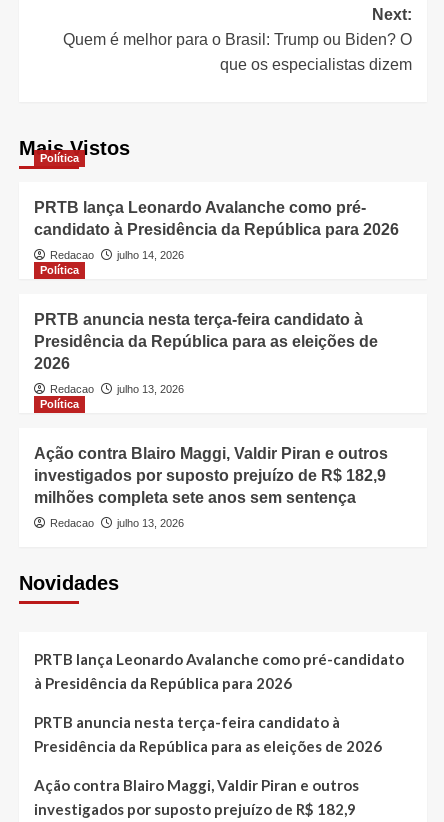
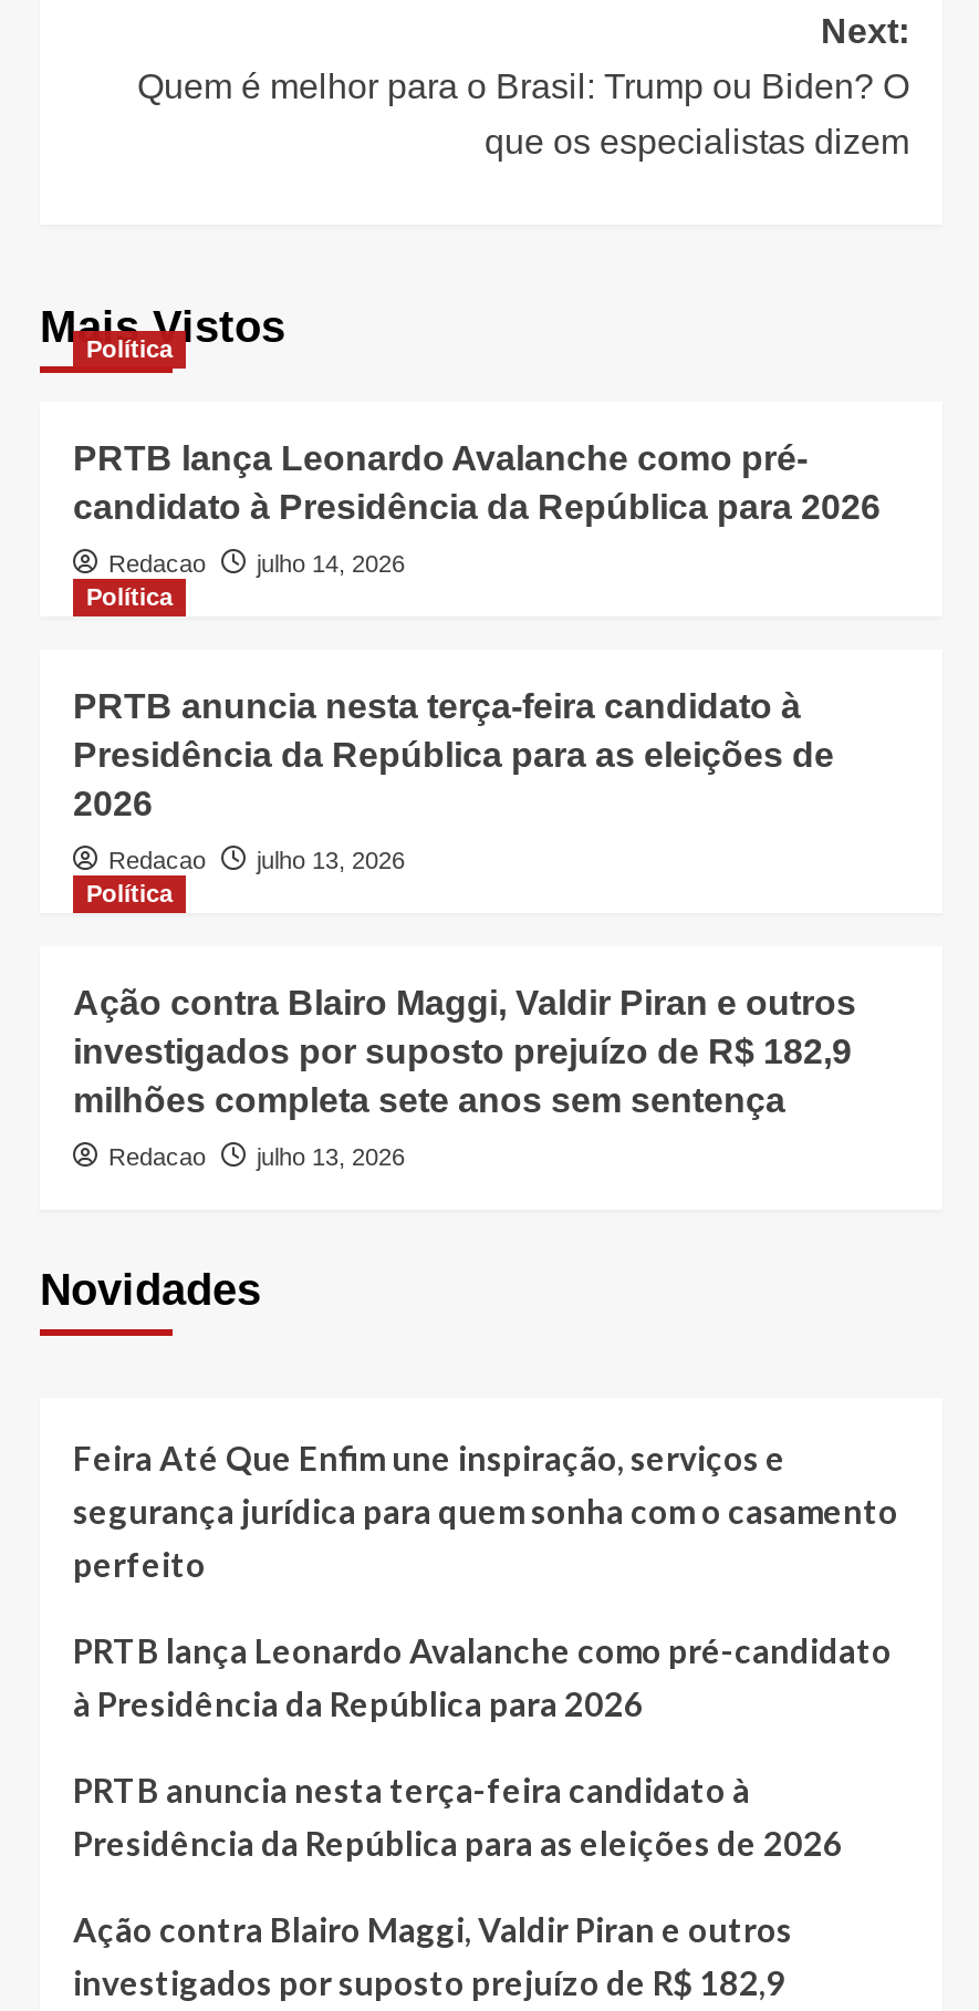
none -> [73,1438,898,1584] Feira Até Que Enfim une inspiração, serviços e | segurança jurídica para quem sonha com o casamento | perfeito

